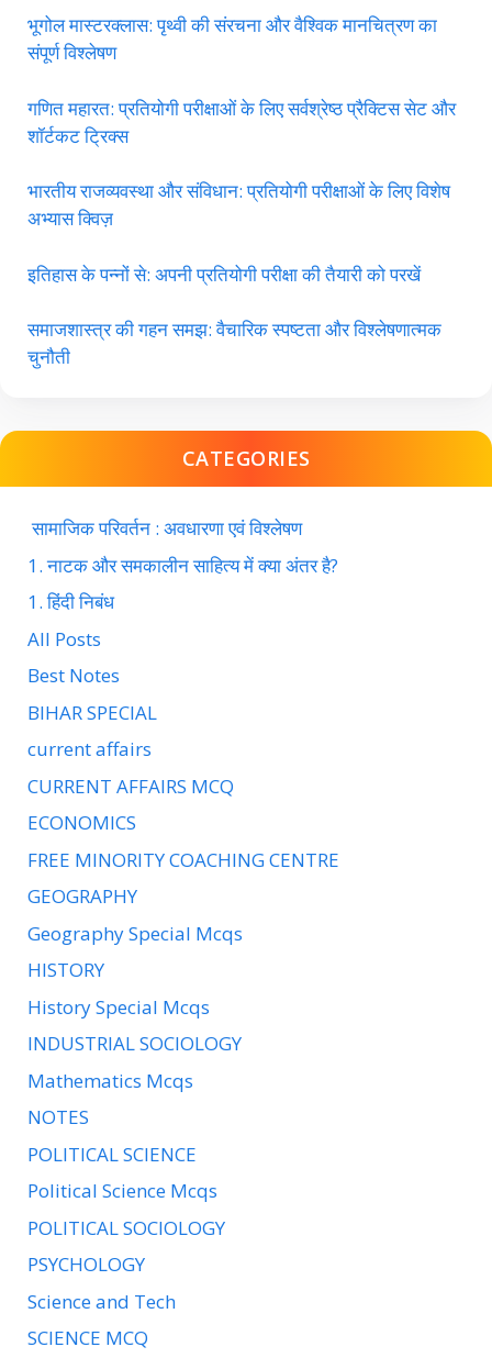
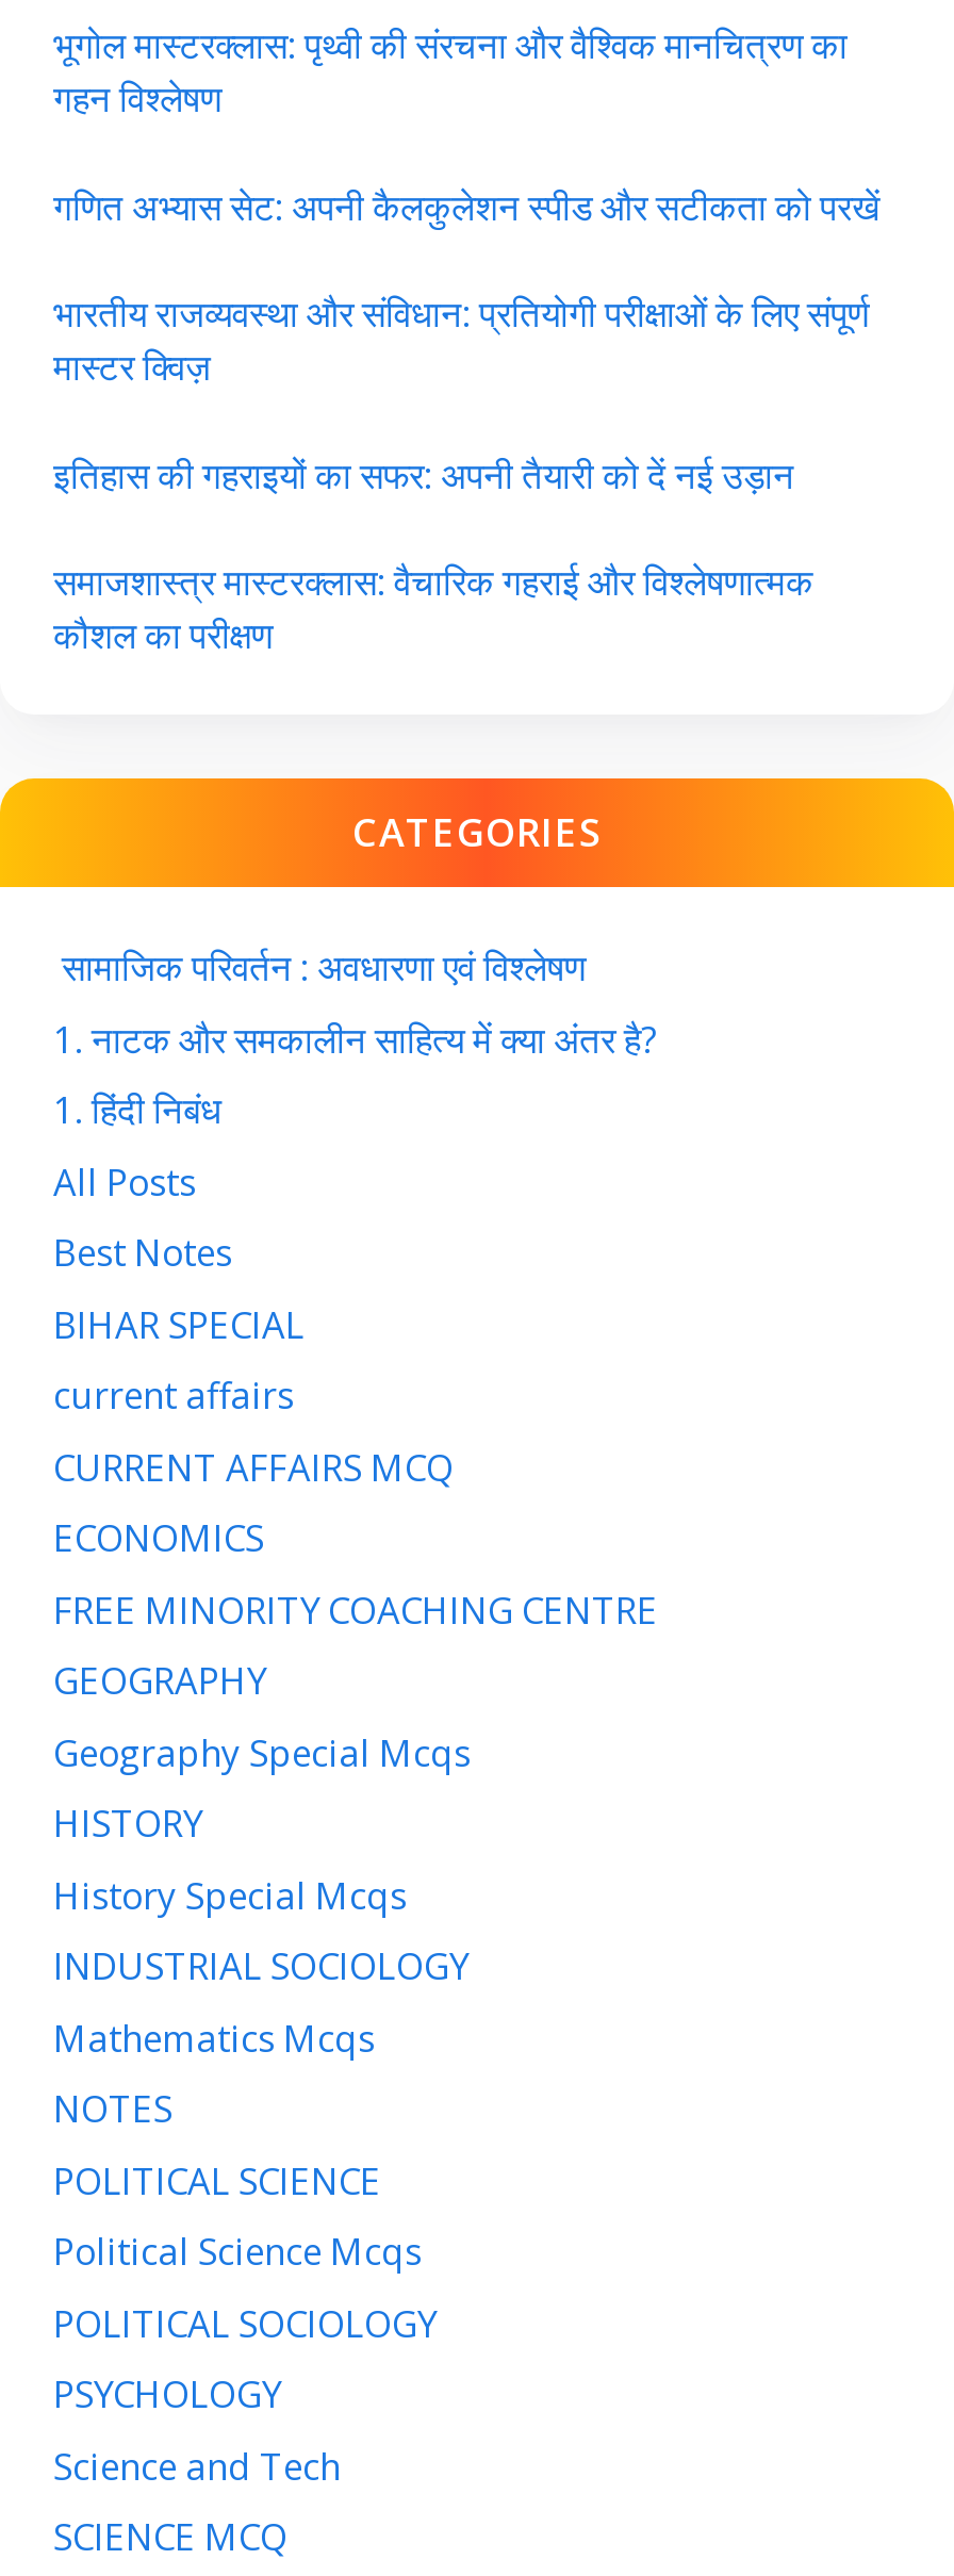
[27,40,116,65] संपूर्ण विश्लेषण -> [53,73,221,122] गहन विश्लेषण
[27,95,456,148] गणित महारत: प्रतियोगी परीक्षाओं के लिए सर्वश्रेष्ठ प्रैक्टिस सेट और | शॉर्टकट ट्रिक्स -> [53,181,879,230] गणित अभ्यास सेट: अपनी कैलकुलेशन स्पीड और सटीकता को परखें
[27,178,450,231] भारतीय राजव्यवस्था और संविधान: प्रतियोगी परीक्षाओं के लिए विशेष | अभ्यास क्विज़ -> [53,289,869,391] भारतीय राजव्यवस्था और संविधान: प्रतियोगी परीक्षाओं के लिए संपूर्ण | मास्टर क्विज़
[27,261,421,286] इतिहास के पन्नों से: अपनी प्रतियोगी परीक्षा की तैयारी को परखें -> [53,449,794,498] इतिहास की गहराइयों का सफर: अपनी तैयारी को दें नई उड़ान
[27,316,441,369] समाजशास्त्र की गहन समझ: वैचारिक स्पष्टता और विश्लेषणात्मक | चुनौती -> [53,557,813,659] समाजशास्त्र मास्टरक्लास: वैचारिक गहराई और विश्लेषणात्मक | कौशल का परीक्षण

